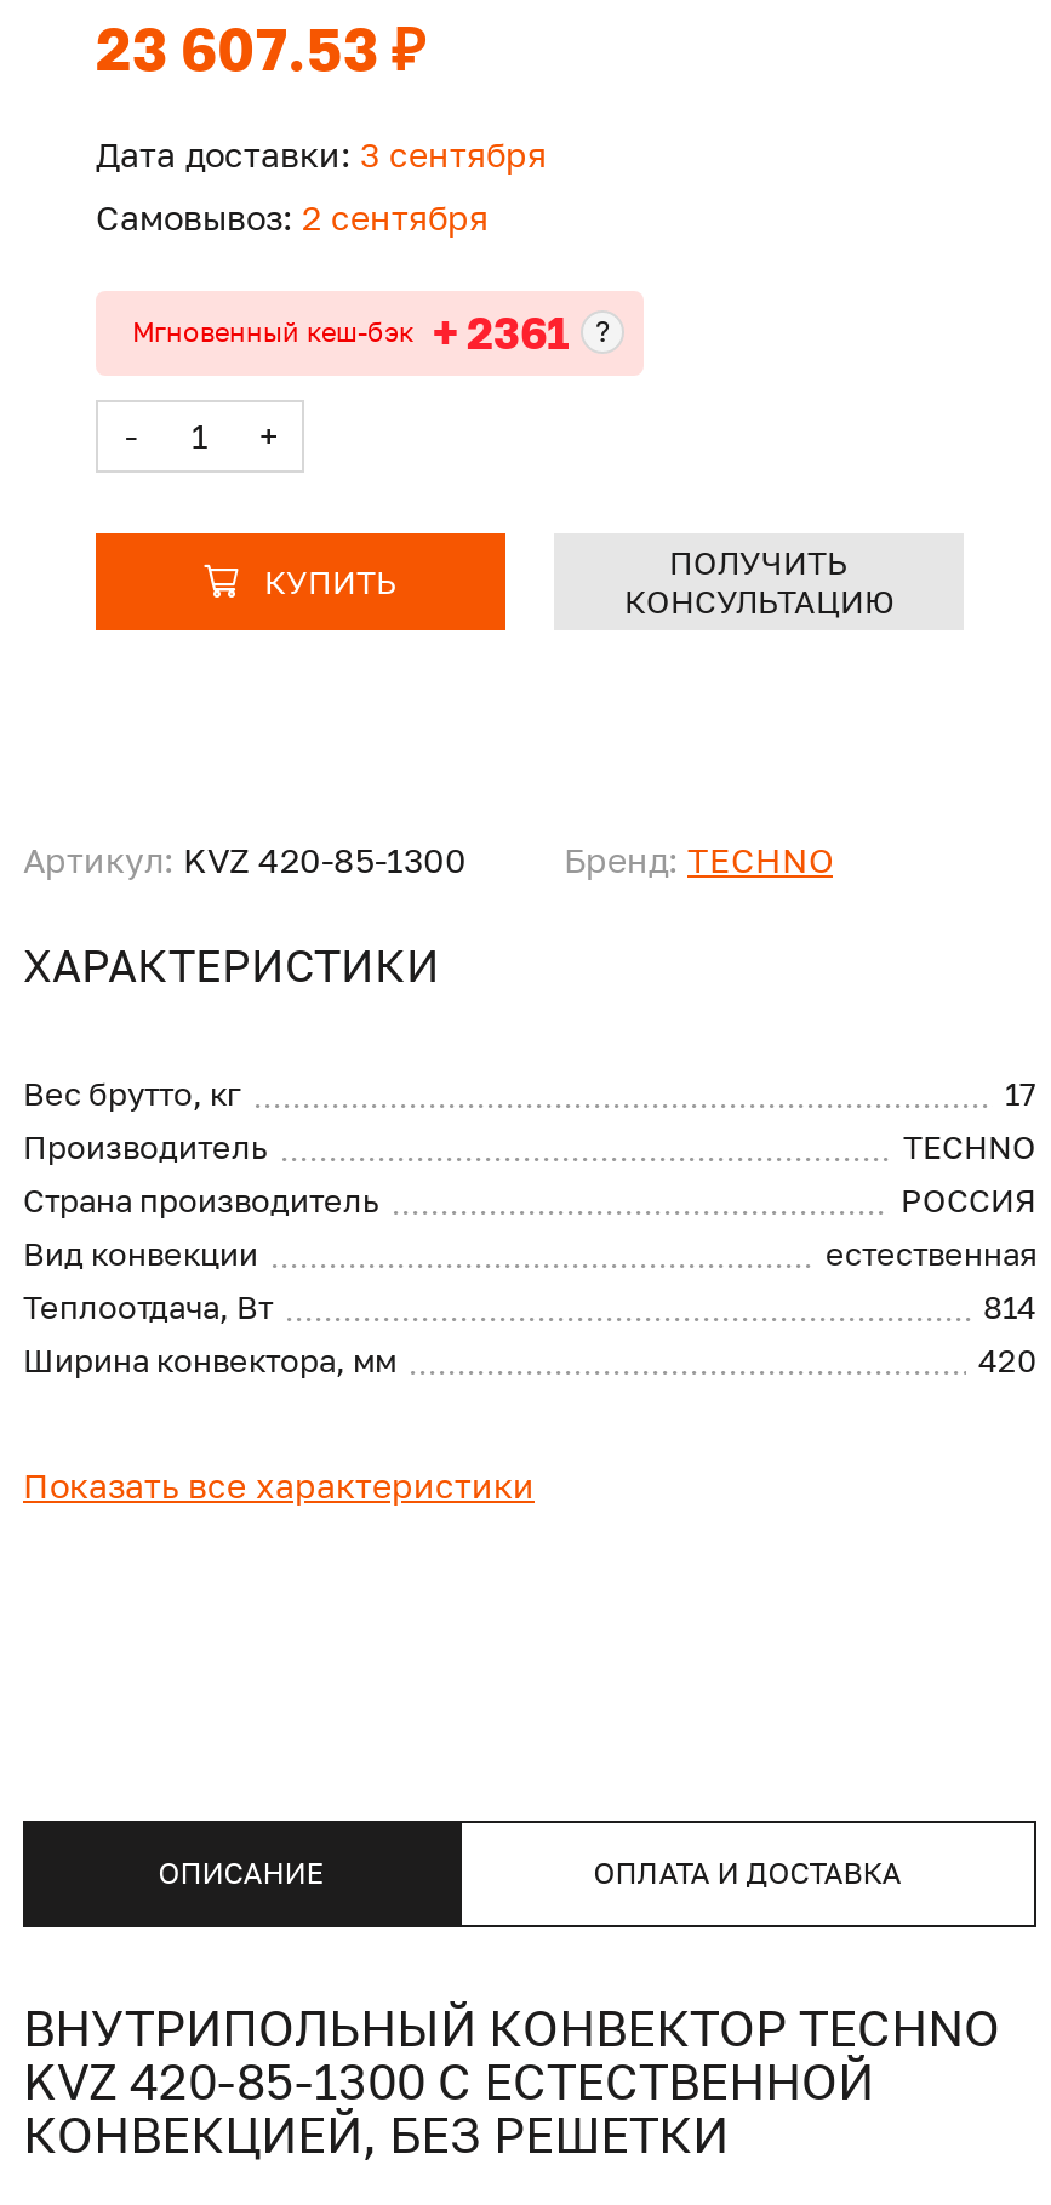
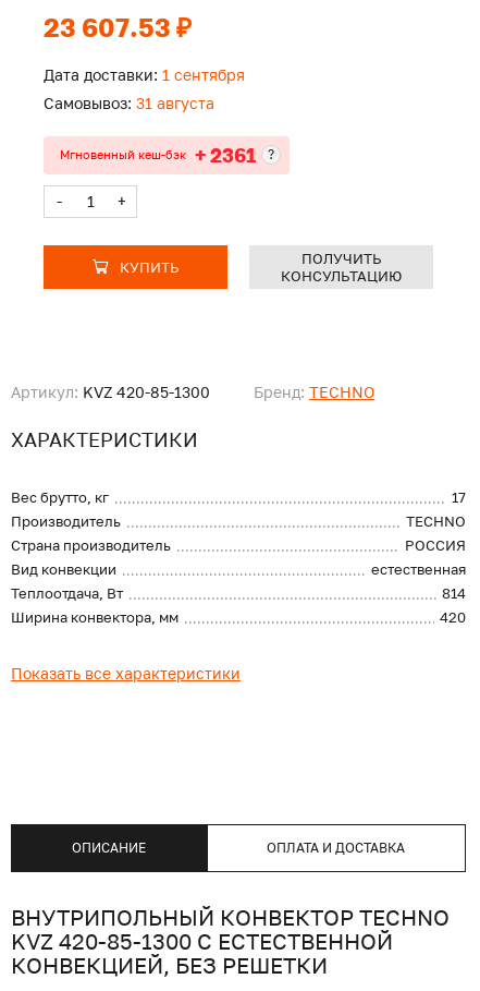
[96,132,547,174] Дата доставки: 3 сентября -> [44,65,245,84] Дата доставки: 1 сентября
[96,195,489,237] Самовывоз: 2 сентября -> [44,93,214,112] Самовывоз: 31 августа

